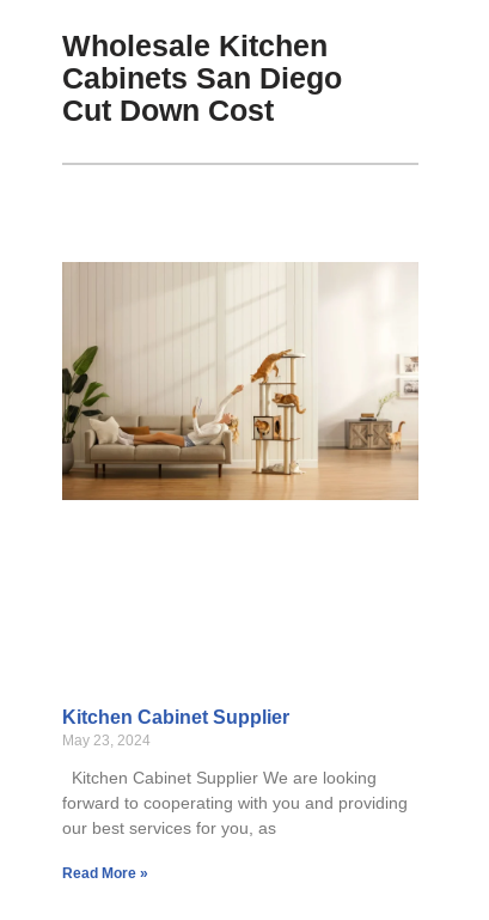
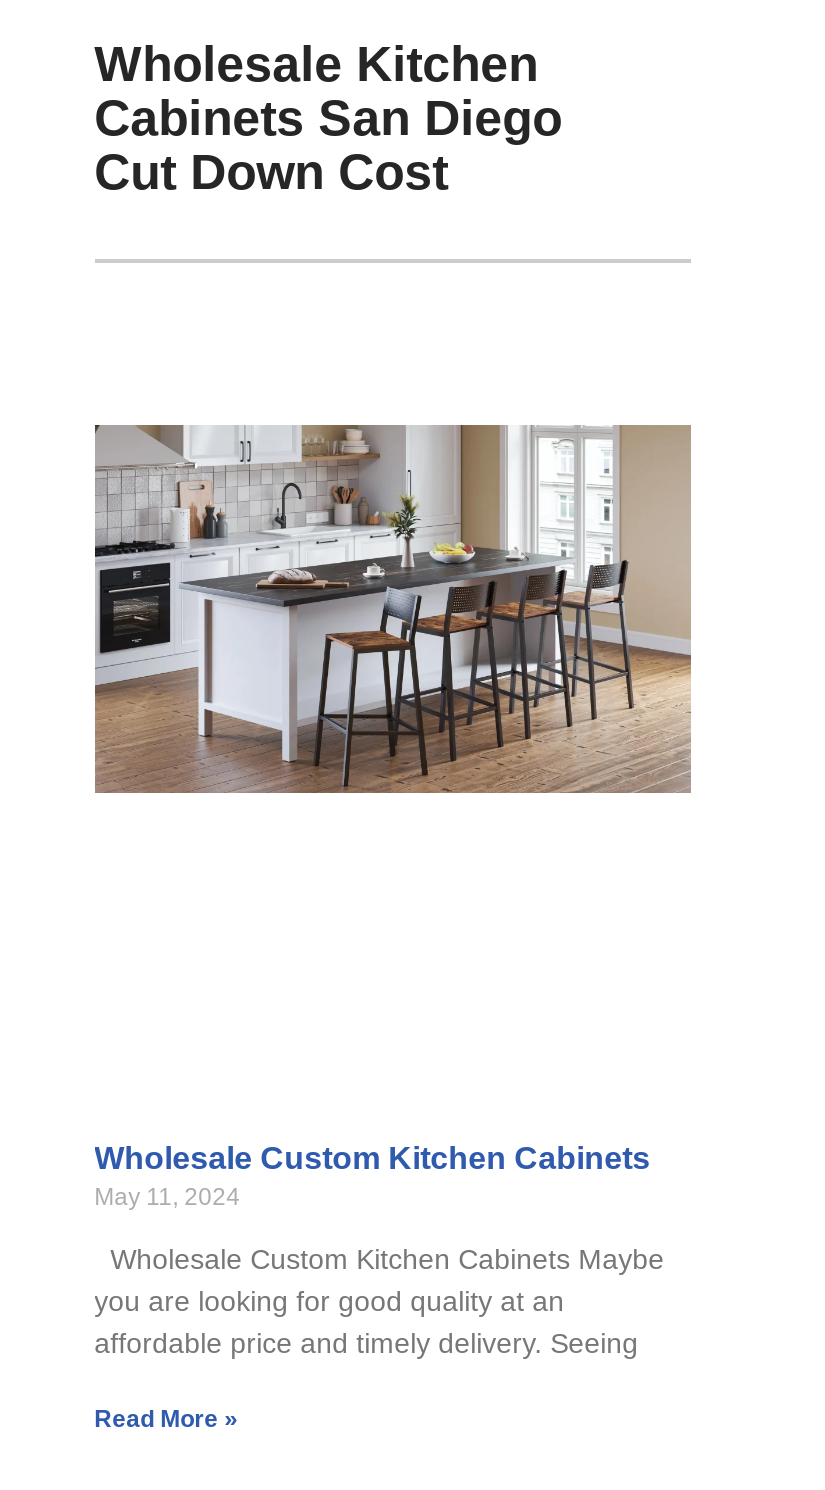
[61,262,418,501] [image] -> [93,423,691,795] [image]
[62,708,289,749] Kitchen Cabinet Supplier | May 23, 2024 -> [94,1141,650,1211] Wholesale Custom Kitchen Cabinets | May 11, 2024
[62,769,407,838] Kitchen Cabinet Supplier We are looking | forward to cooperating with you and providing | our best services for you, as -> [94,1243,664,1359] Wholesale Custom Kitchen Cabinets Maybe | you are looking for good quality at an | affordable price and timely delivery. Seeing

